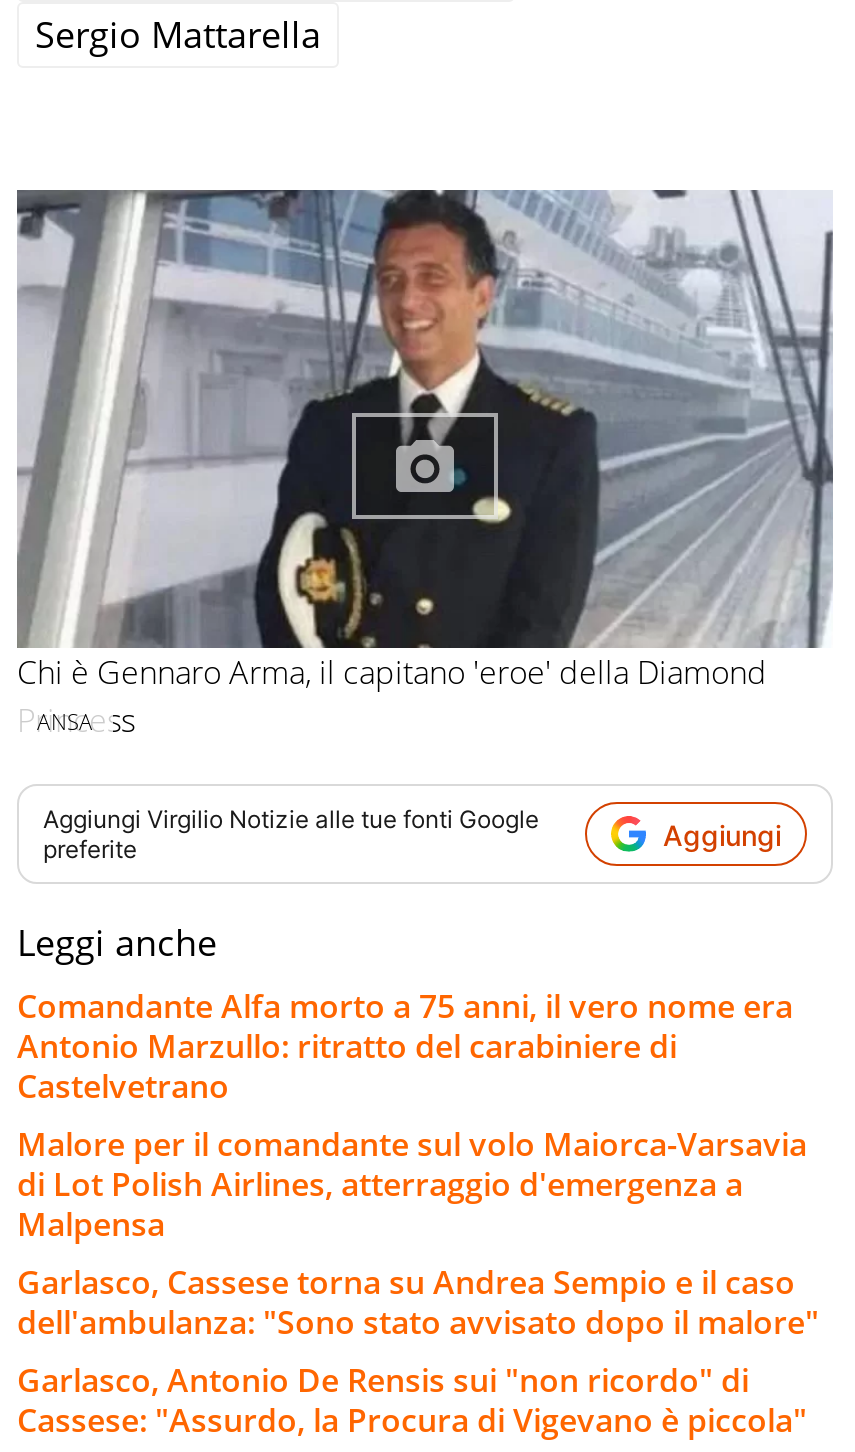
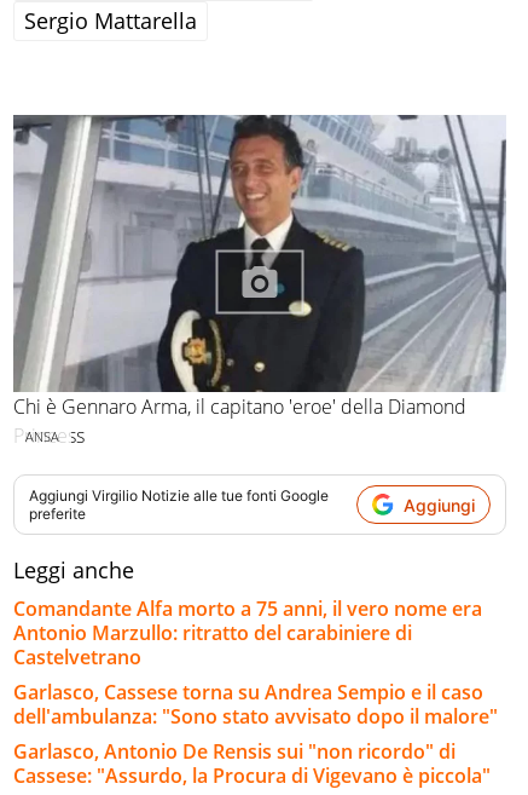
[17,1122,807,1246] Malore per il comandante sul volo Maiorca-Varsavia | di Lot Polish Airlines, atterraggio d'emergenza a | Malpensa -> none

